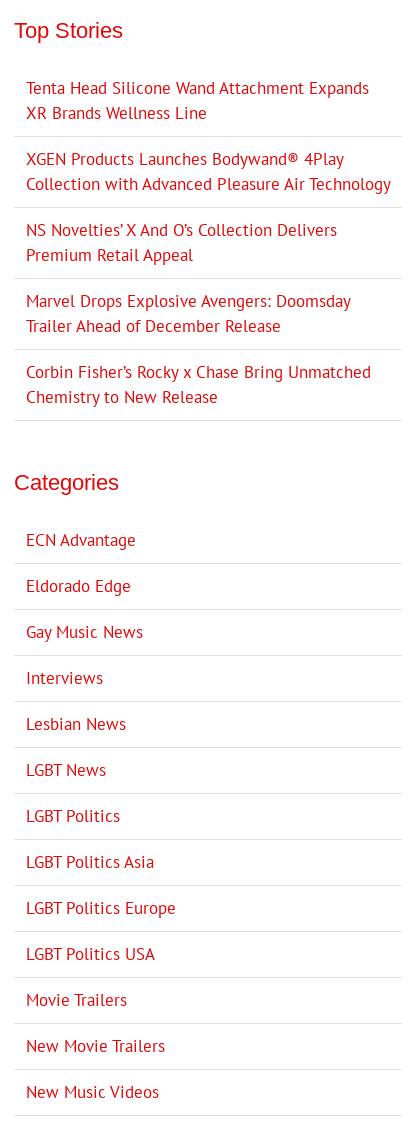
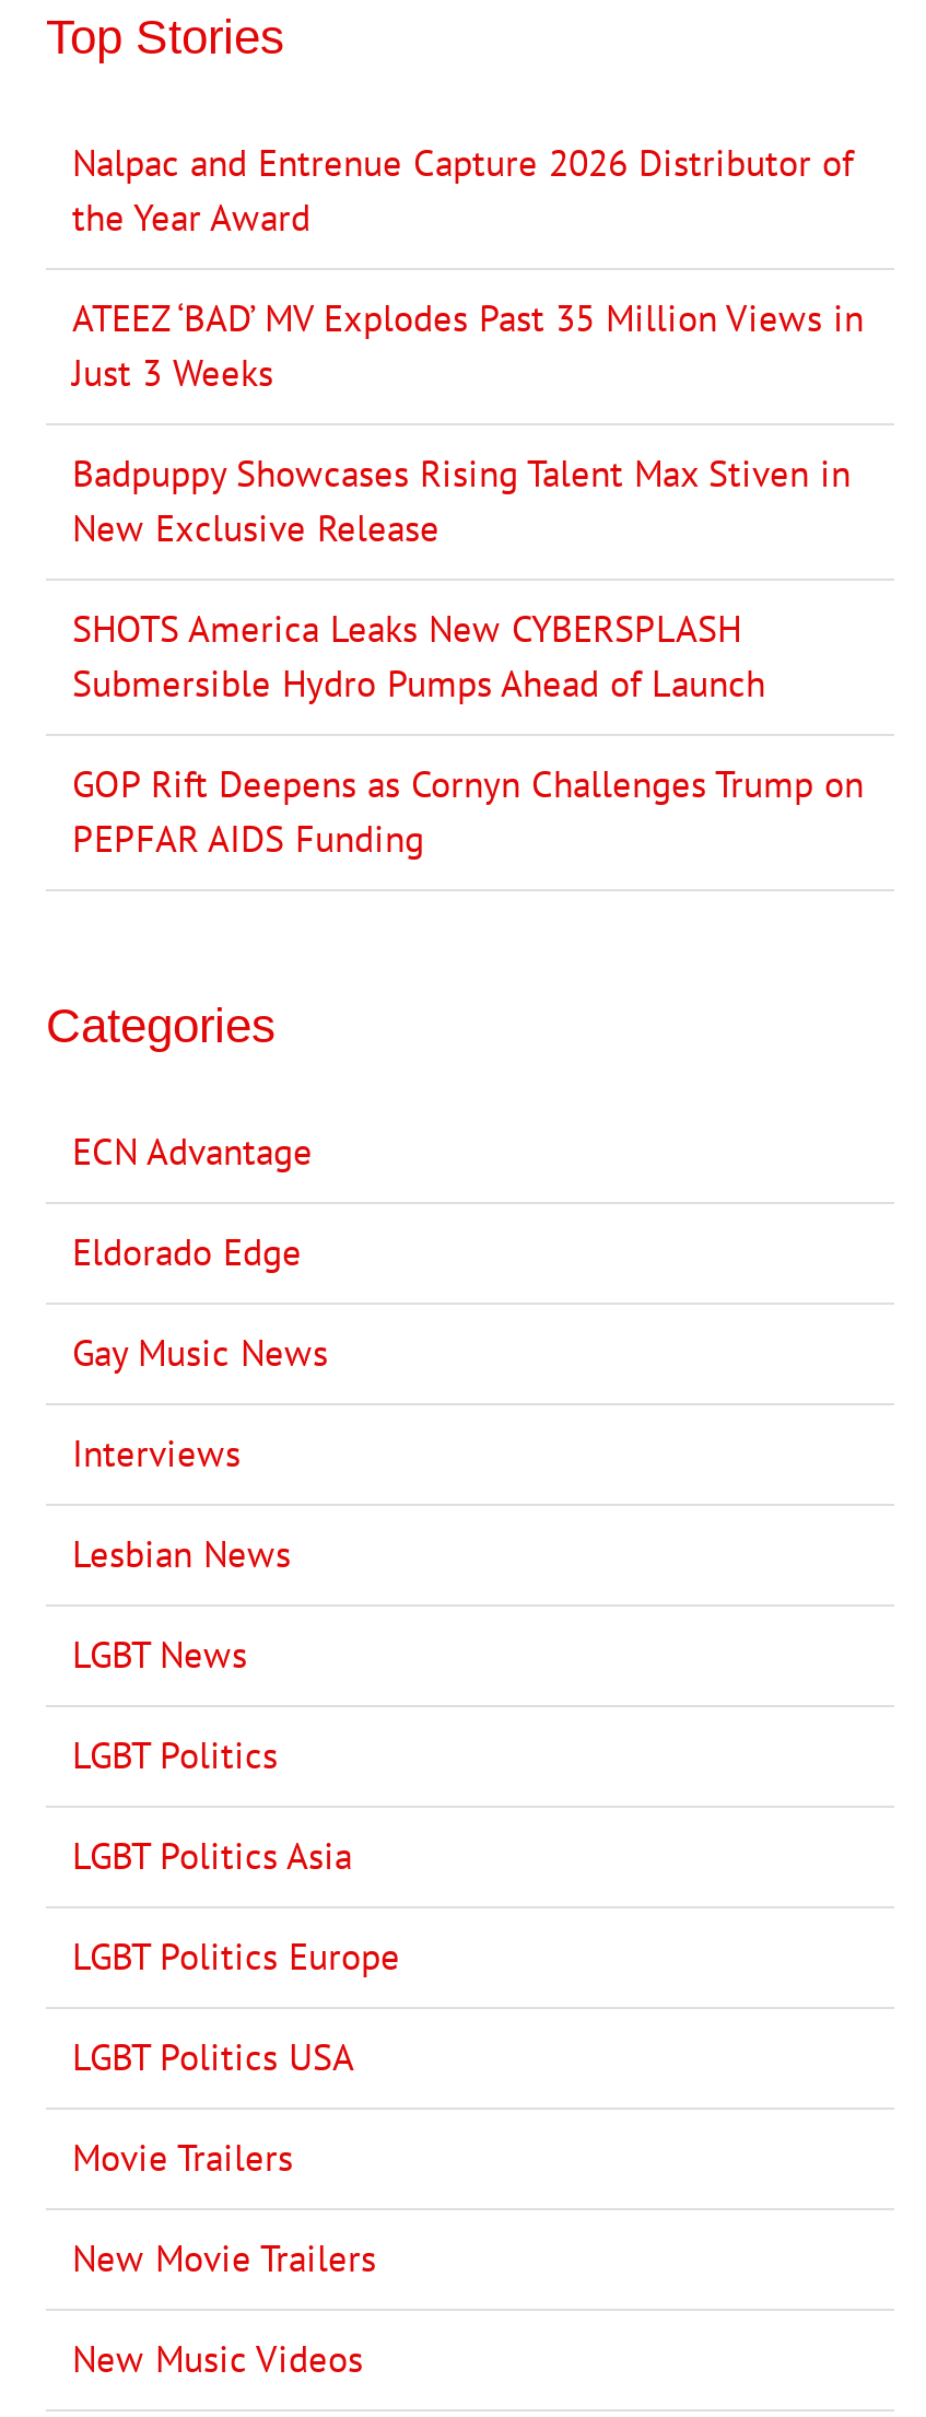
[26,77,369,124] Tenta Head Silicone Wand Attachment Expands | XR Brands Wellness Line -> [72,139,853,242] Nalpac and Entrenue Capture 2026 Distributor of | the Year Award
[26,148,391,195] XGEN Products Launches Bodywand® 4Play | Collection with Advanced Pleasure Air Technology -> [72,294,864,397] ATEEZ ‘BAD’ MV Explodes Past 35 Million Views in | Just 3 Weeks
[26,219,337,266] NS Novelties’ X And O’s Collection Delivers | Premium Retail Appeal -> [72,449,851,552] Badpuppy Showcases Rising Talent Max Stiven in | New Exclusive Release
[26,290,350,337] Marvel Drops Explosive Avengers: Doomsday | Trailer Ahead of December Release -> [72,605,765,708] SHOTS America Leaks New CYBERSPLASH | Submersible Hydro Pumps Ahead of Launch
[26,361,371,408] Corbin Fisher’s Rocky x Chase Bring Unmatched | Chemistry to New Release -> [72,760,864,863] GOP Rift Deepens as Cornyn Challenges Trump on | PEPFAR AIDS Funding

